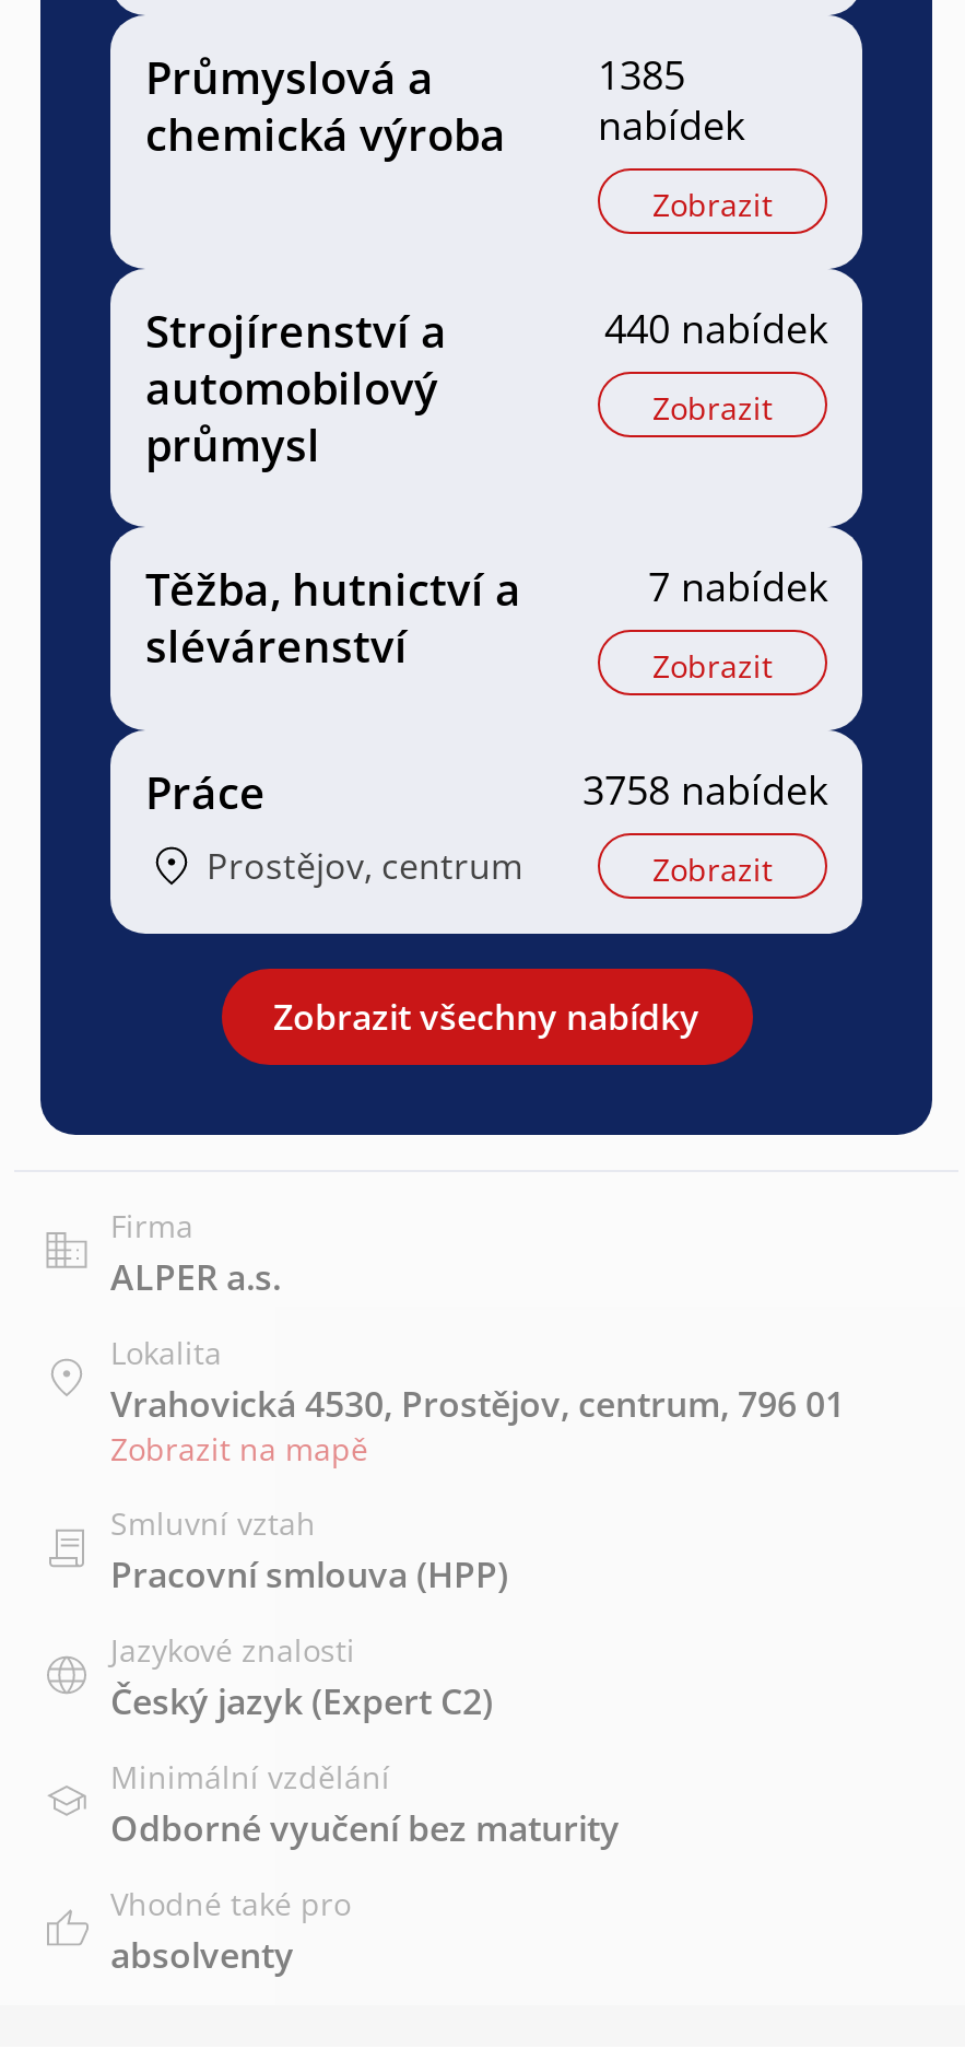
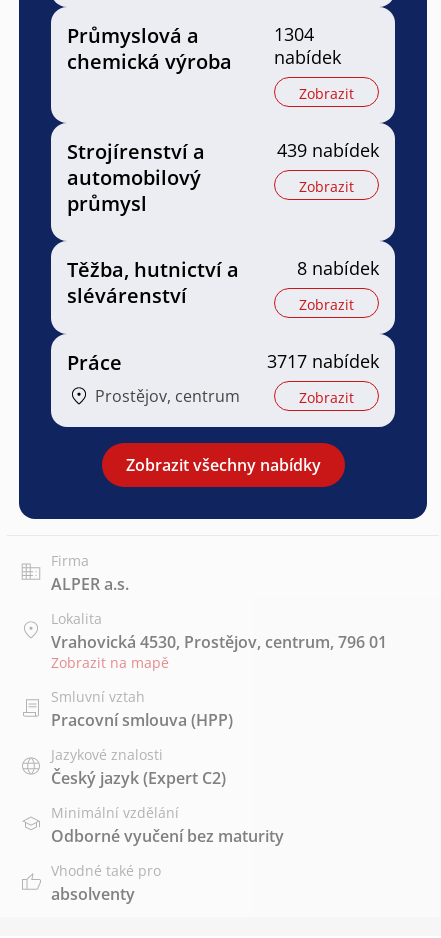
[598,48,685,100] 1385 -> [274,22,314,46] 1304
[604,301,827,354] 440 nabídek -> [277,138,379,162] 439 nabídek
[648,559,827,612] 7 nabídek -> [297,256,379,280] 8 nabídek
[582,763,827,815] 3758 nabídek -> [267,349,379,373] 3717 nabídek

